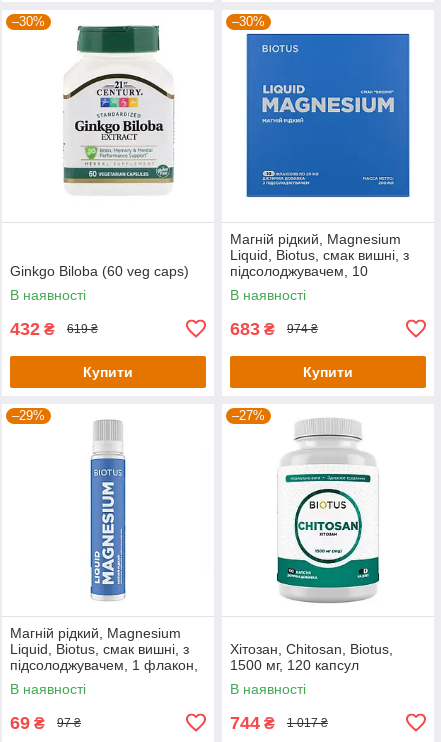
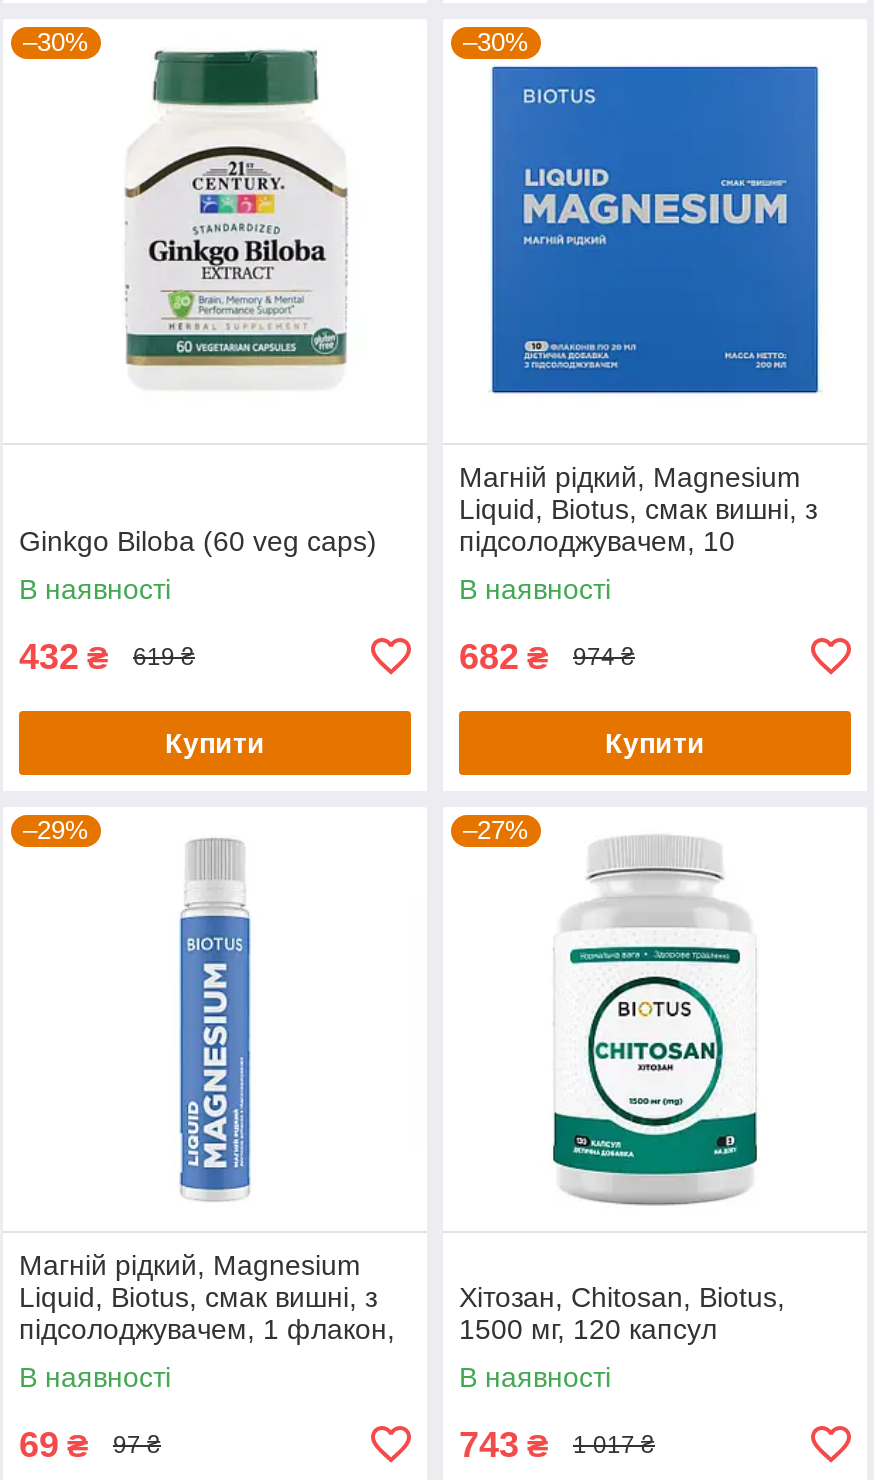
[230,319,318,339] 683 ₴ 974 ₴ -> [459,637,635,677] 682 ₴ 974 ₴
[230,713,275,733] 744 ₴ -> [459,1425,549,1465] 743 ₴

